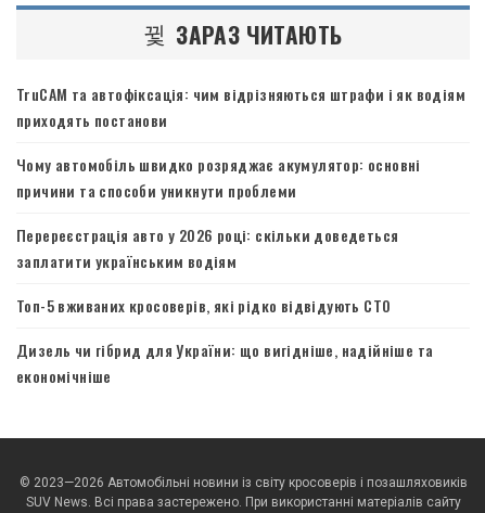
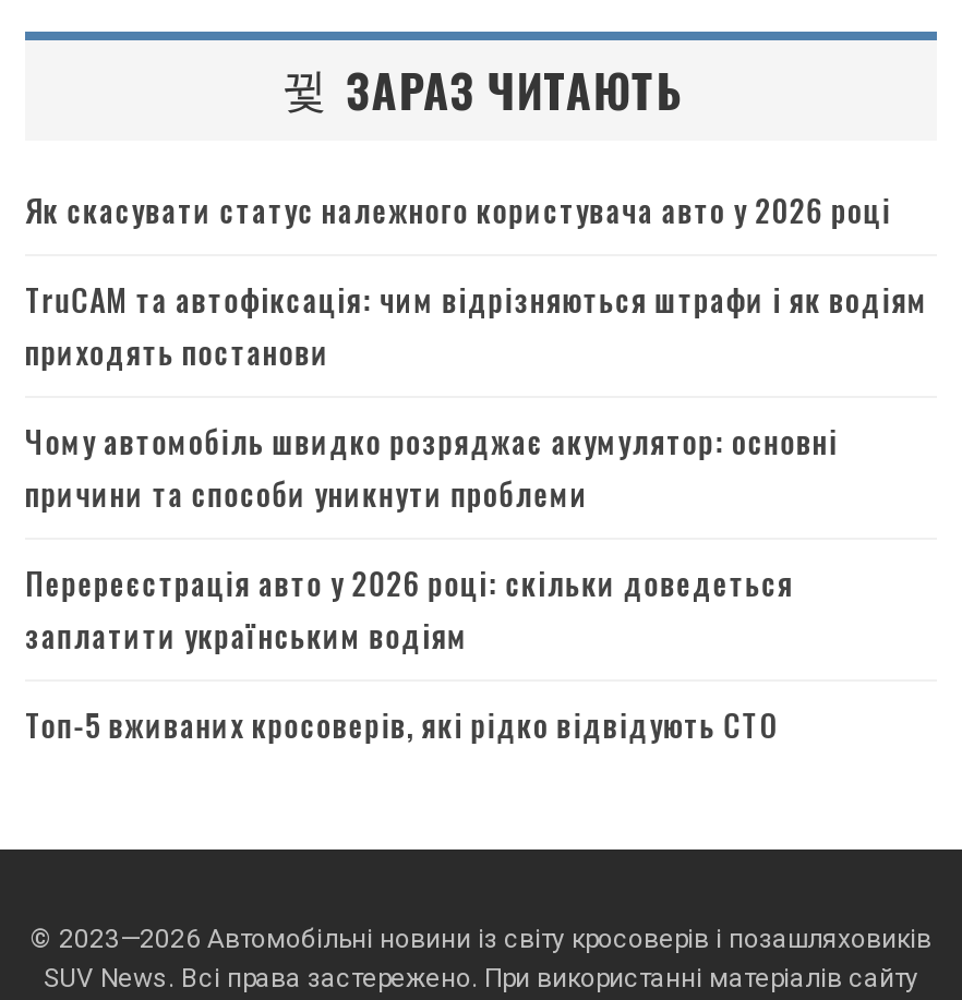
none -> [25,187,892,233] Як скасувати статус належного користувача авто у 2026 році
moved [16,83,465,317] -> [25,276,928,747]: TruCAM та автофіксація: чим відрізняються штрафи і як водіям | приходять постанови | Чому автомобіль швидко розряджає акумулятор: основні | причини та способи уникнути проблеми | Перереєстрація авто у 2026 році: скільки доведеться | заплатити українським водіям | Топ-5 вживаних кросоверів, які рідко відвідують СТО
[16,339,433,387] Дизель чи гібрид для України: що вигідніше, надійніше та | економічніше -> none

